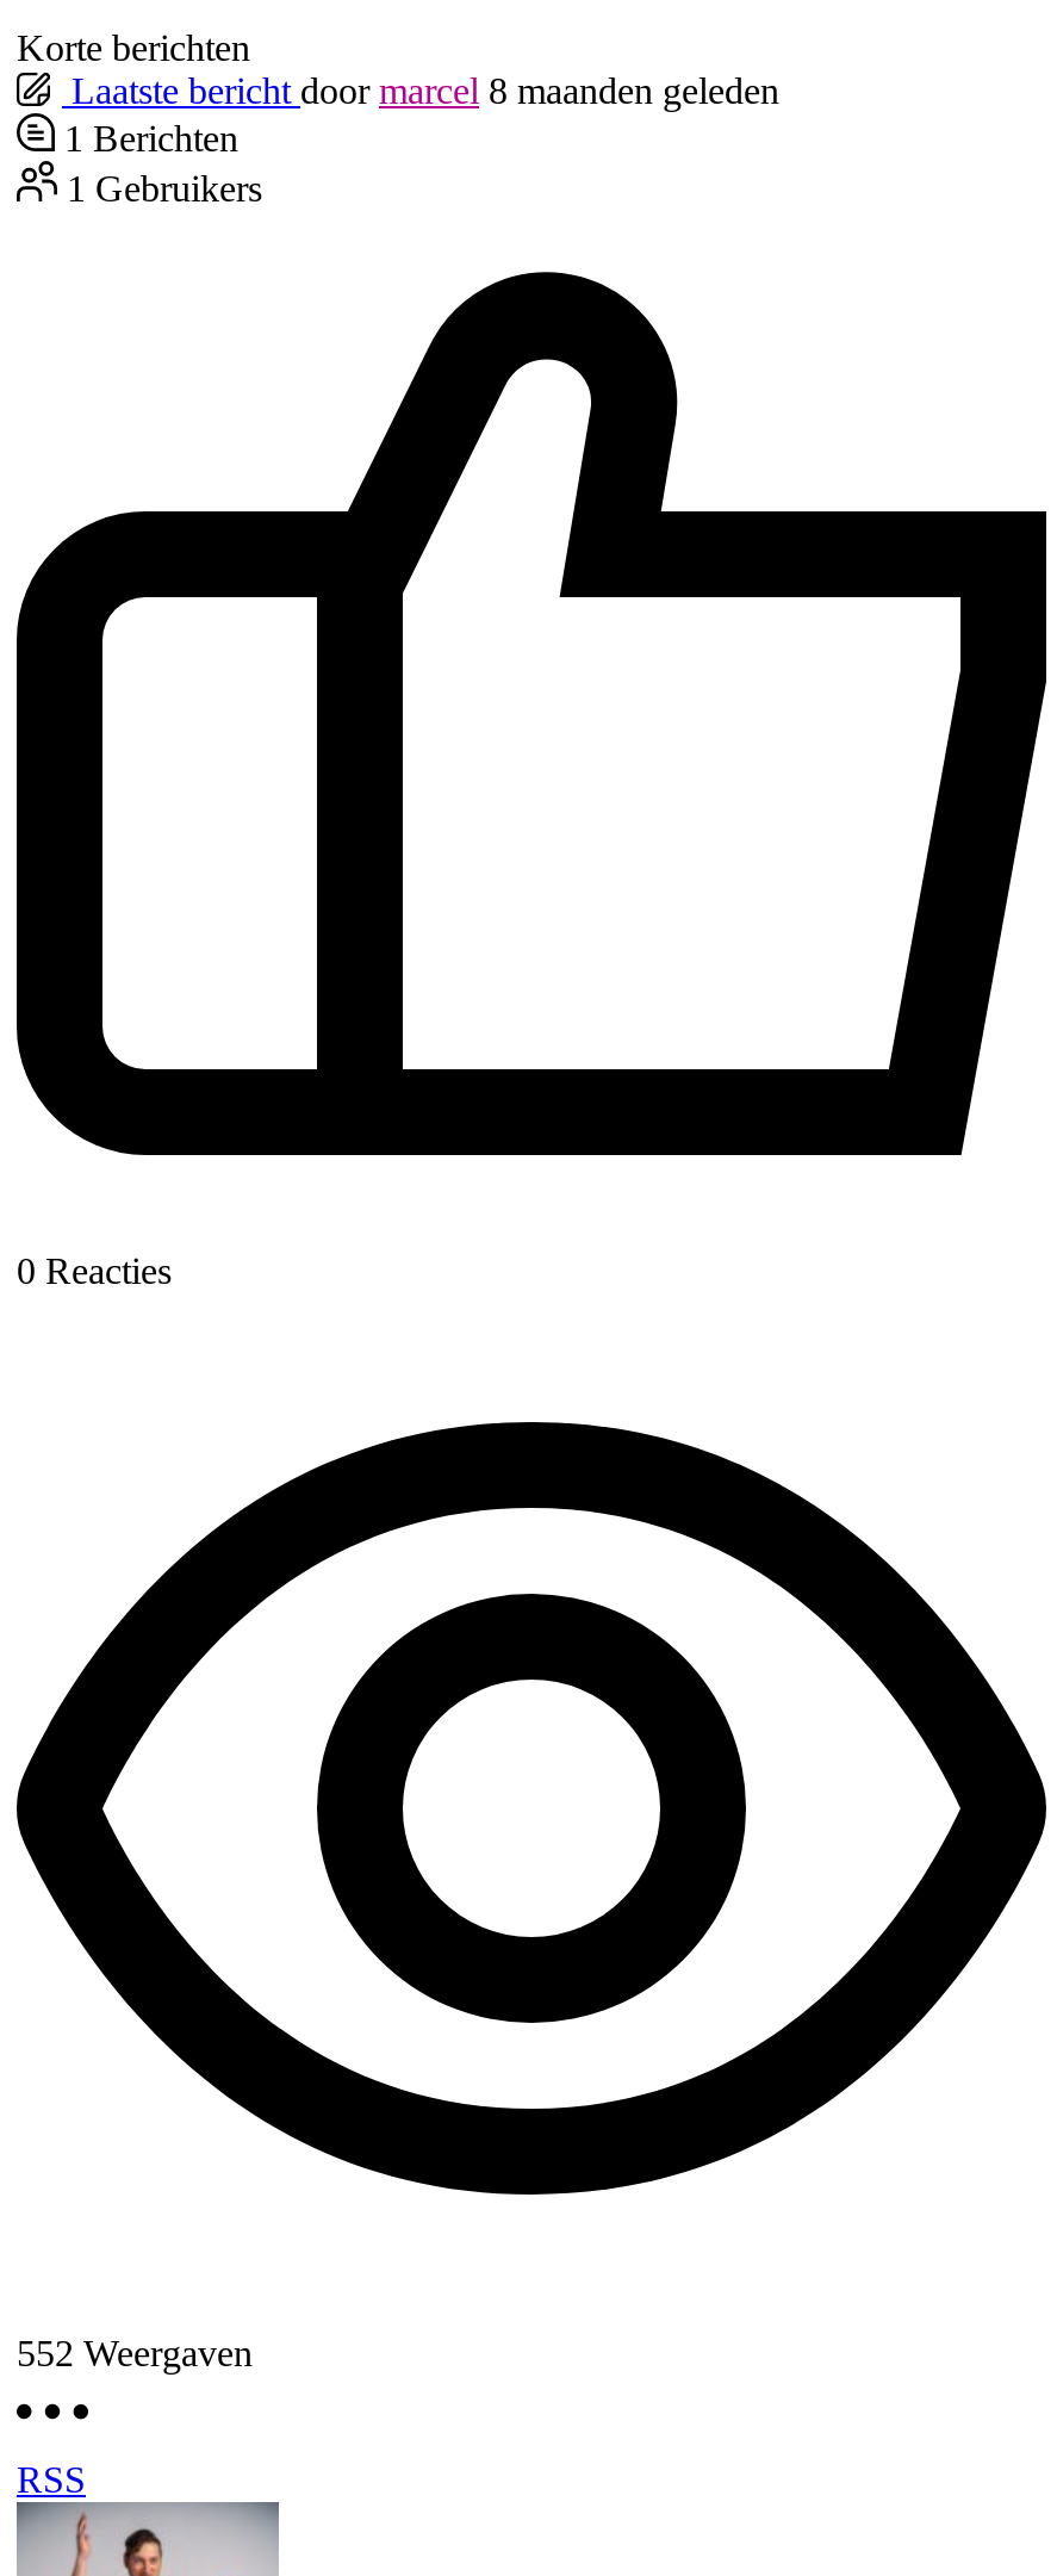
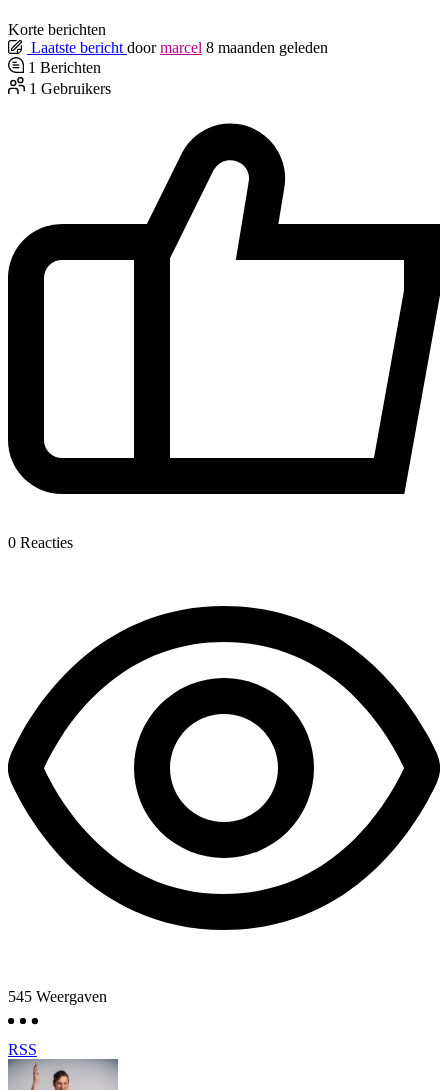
[17,2333,253,2373] 552 Weergaven -> [8,988,107,1005] 545 Weergaven

